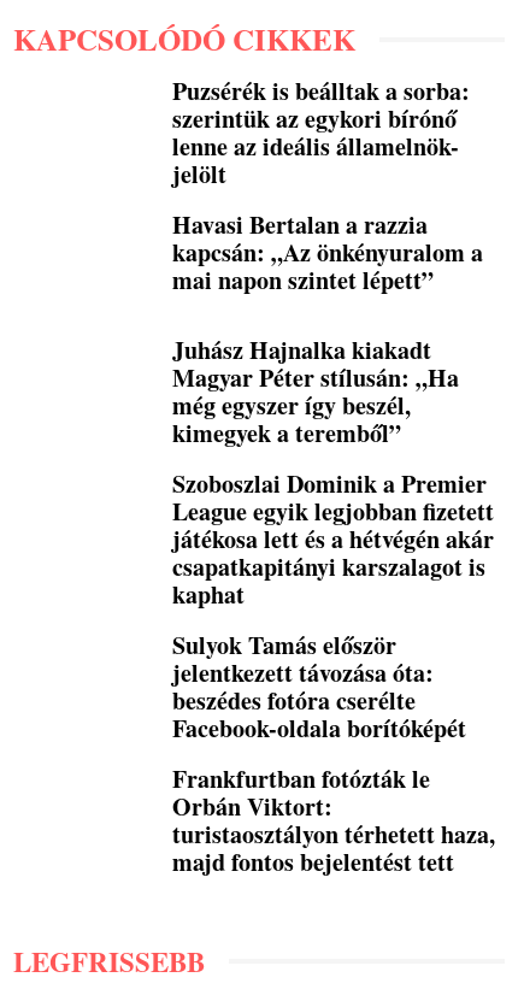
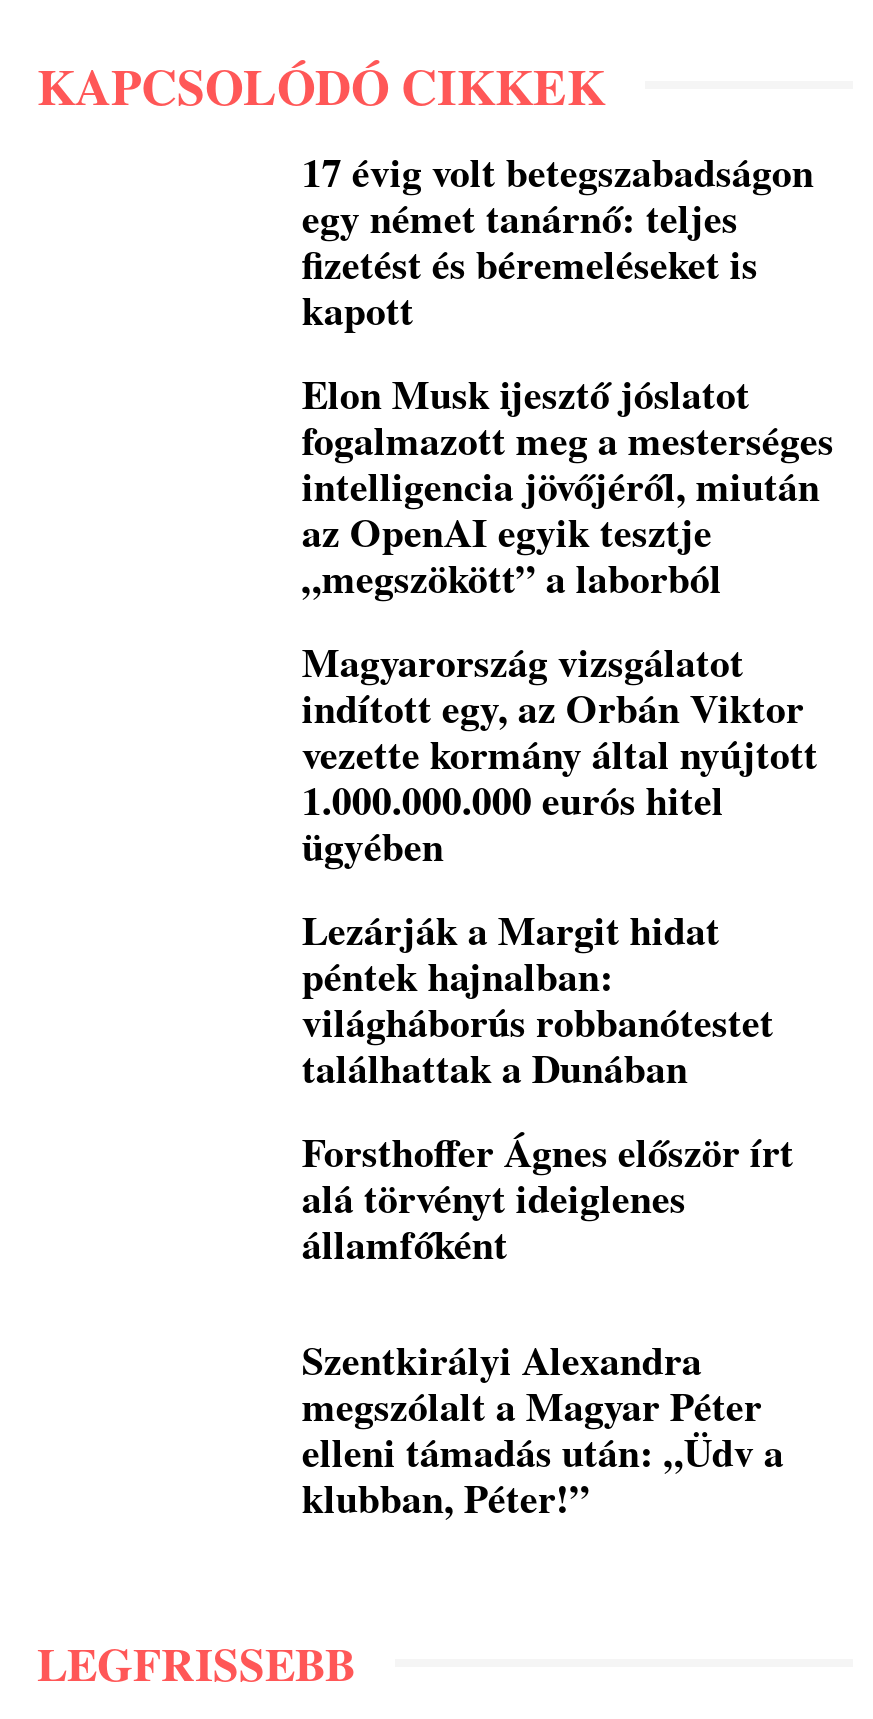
[173,73,484,298] Puzsérék is beálltak a sorba: | szerintük az egykori bírónő | lenne az ideális államelnök- | jelölt | Havasi Bertalan a razzia | kapcsán: „Az önkényuralom a | mai napon szintet lépett” -> [302,143,834,1273] 17 évig volt betegszabadságon | egy német tanárnő: teljes | fizetést és béremeléseket is | kapott | Elon Musk ijesztő jóslatot | fogalmazott meg a mesterséges | intelligencia jövőjéről, miután | az OpenAI egyik tesztje | „megszökött” a laborból | Magyarország vizsgálatot | indított egy, az Orbán Viktor | vezette kormány által nyújtott | 1.000.000.000 eurós hitel | ügyében | Lezárják a Margit hidat | péntek hajnalban: | világháborús robbanótestet | találhattak a Dunában | Forsthoffer Ágnes először írt | alá törvényt ideiglenes | államfőként
[173,332,496,879] Juhász Hajnalka kiakadt | Magyar Péter stílusán: „Ha | még egyszer így beszél, | kimegyek a teremből” | Szoboszlai Dominik a Premier | League egyik legjobban fizetett | játékosa lett és a hétvégén akár | csapatkapitányi karszalagot is | kaphat | Sulyok Tamás először | jelentkezett távozása óta: | beszédes fotóra cserélte | Facebook-oldala borítóképét | Frankfurtban fotózták le | Orbán Viktort: | turistaosztályon térhetett haza, | majd fontos bejelentést tett -> [302,1330,784,1526] Szentkirályi Alexandra | megszólalt a Magyar Péter | elleni támadás után: „Üdv a | klubban, Péter!”

